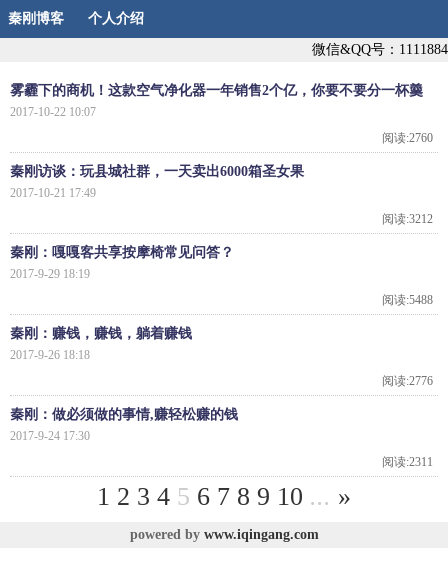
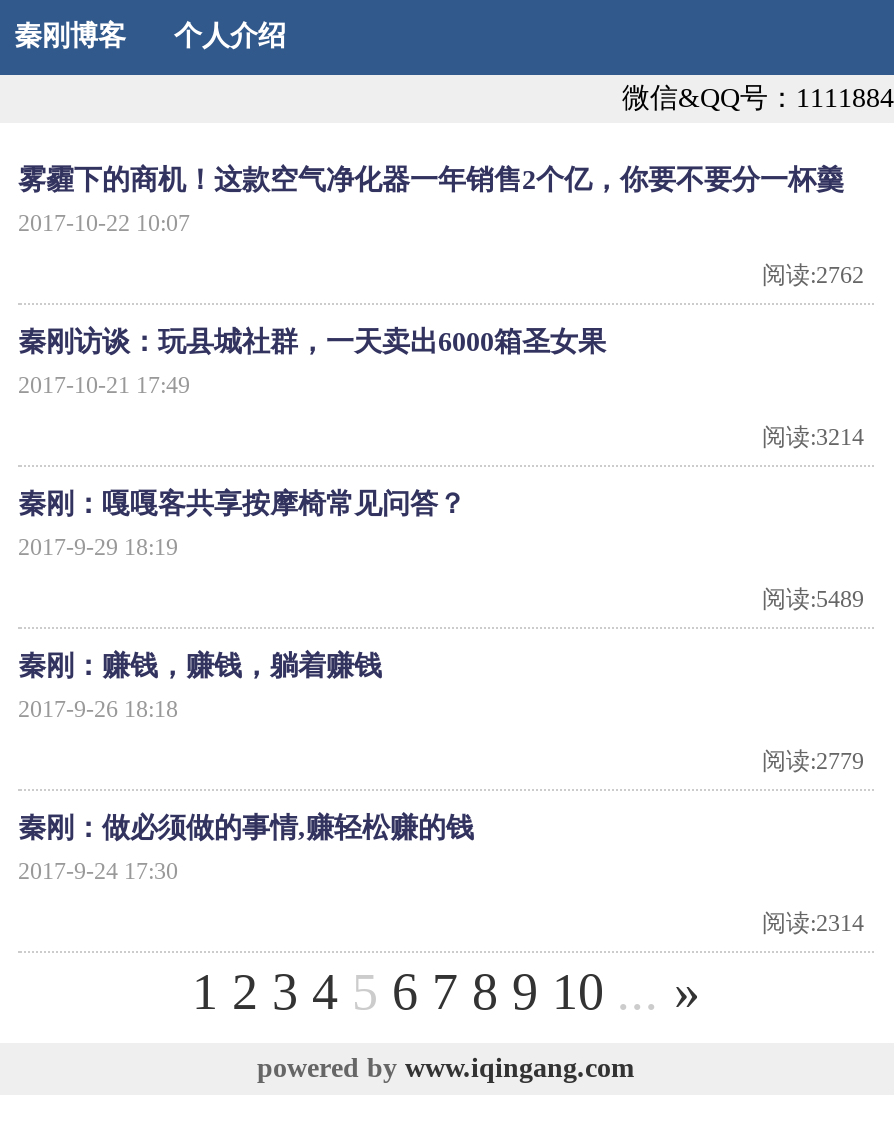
[382,131,433,145] 阅读:2760 -> [762,261,864,289] 阅读:2762
[382,212,433,226] 阅读:3212 -> [762,423,864,451] 阅读:3214
[382,293,433,307] 阅读:5488 -> [762,585,864,613] 阅读:5489
[382,374,433,388] 阅读:2776 -> [762,747,864,775] 阅读:2779
[382,455,433,469] 阅读:2311 -> [762,909,864,937] 阅读:2314

